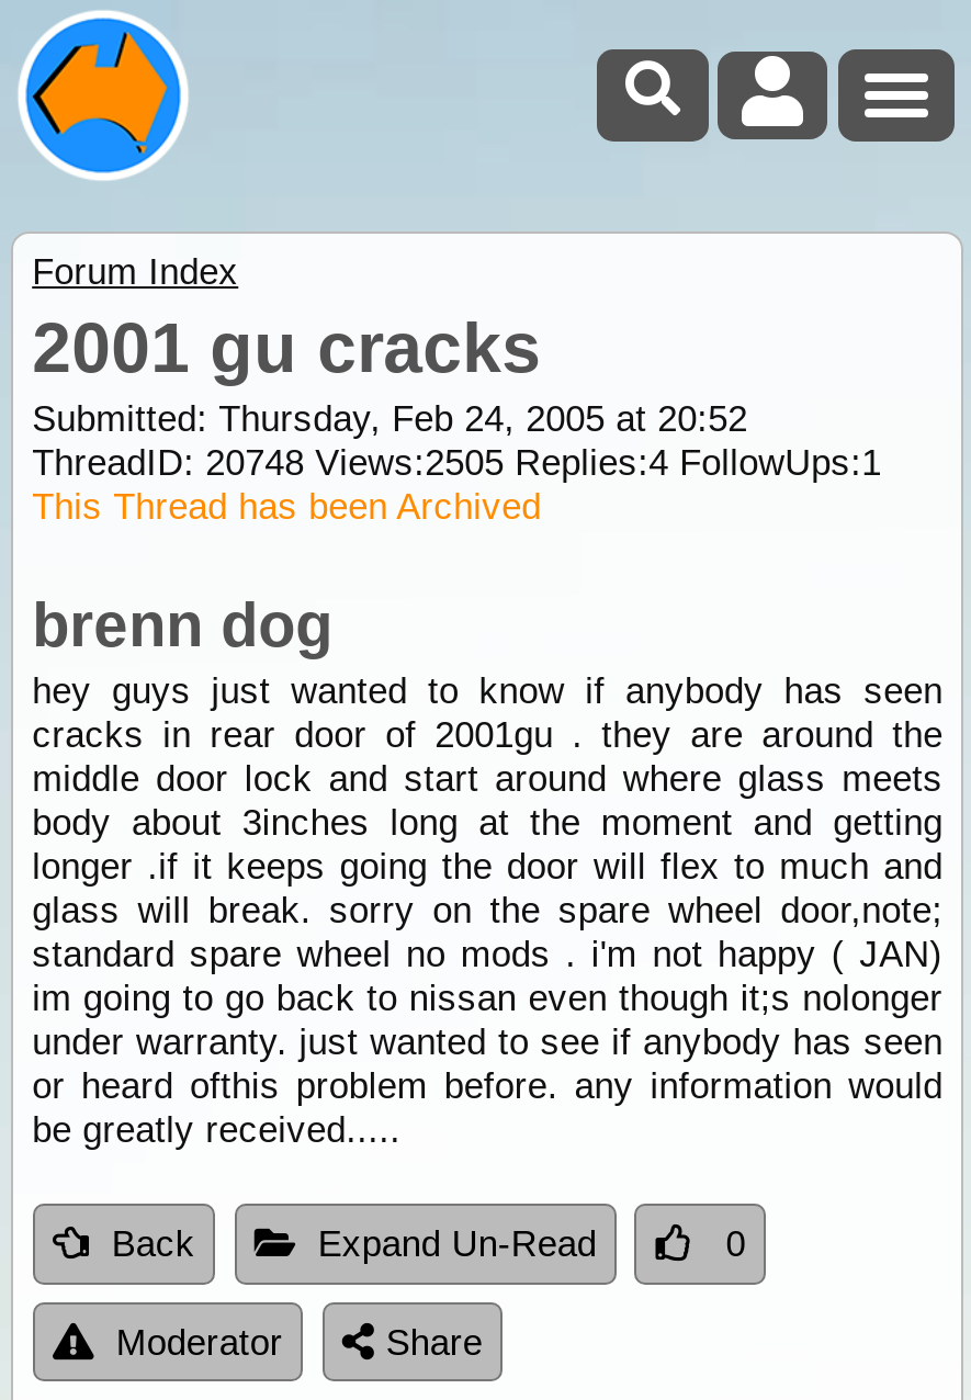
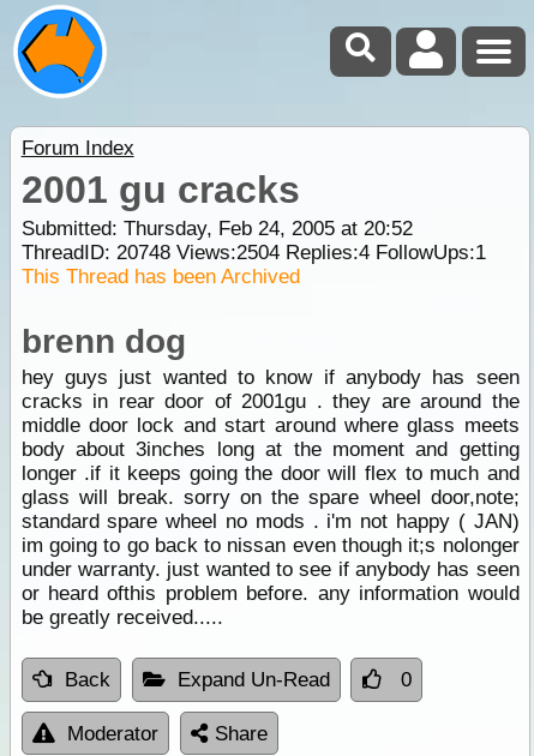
[32,442,881,484] ThreadID: 20748 Views:2505 Replies:4 FollowUps:1 -> [21,241,486,264] ThreadID: 20748 Views:2504 Replies:4 FollowUps:1

